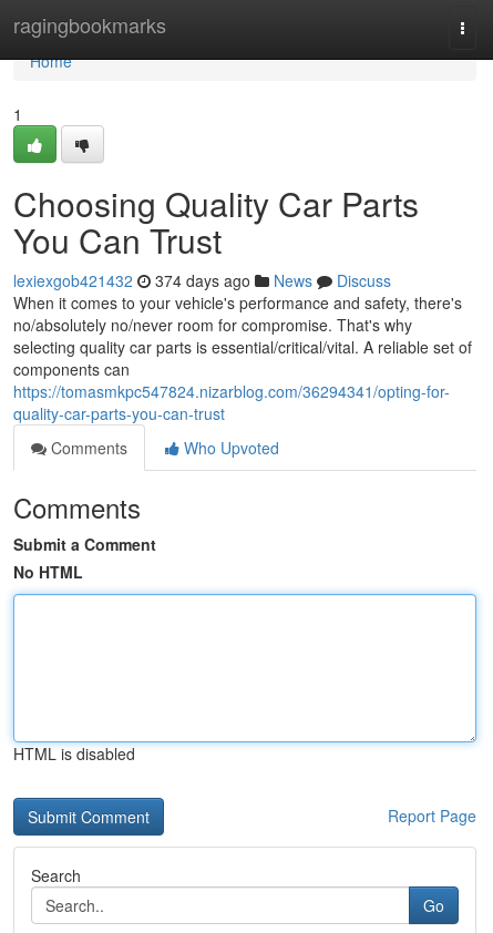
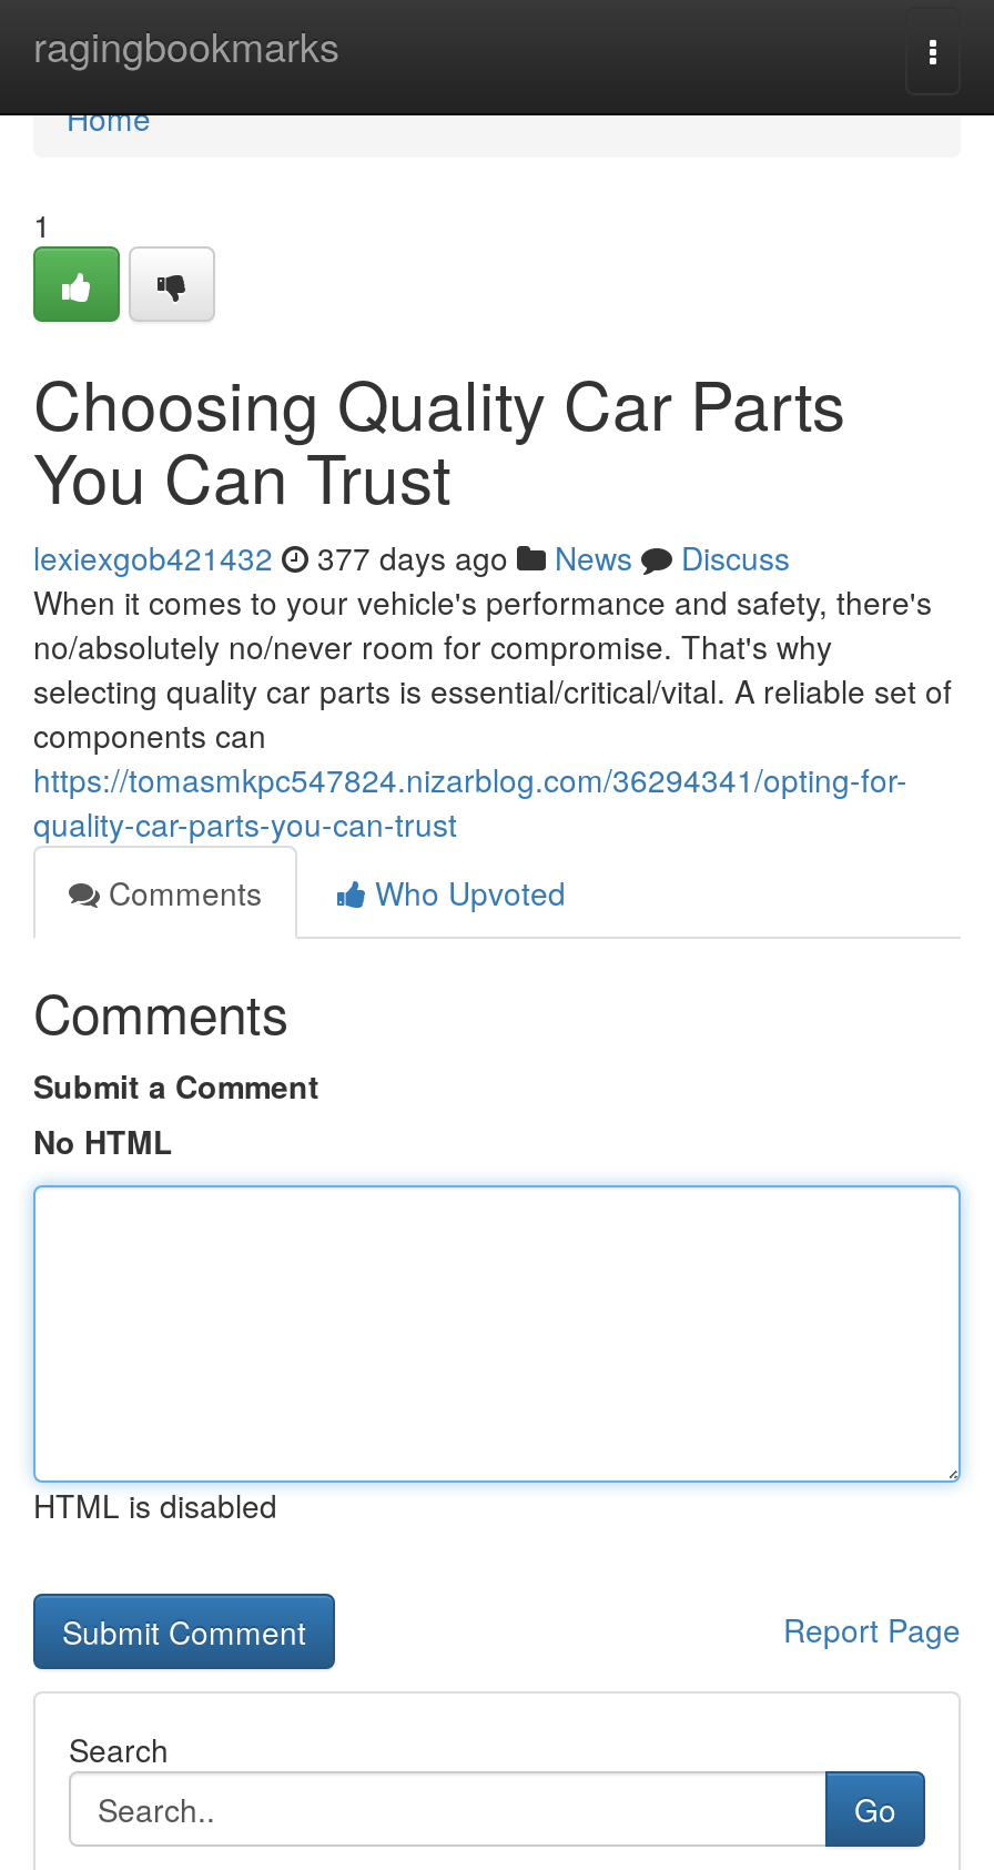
[13,269,391,291] lexiexgob421432 374 days ago News Discuss -> [33,535,790,579] lexiexgob421432 377 days ago News Discuss

